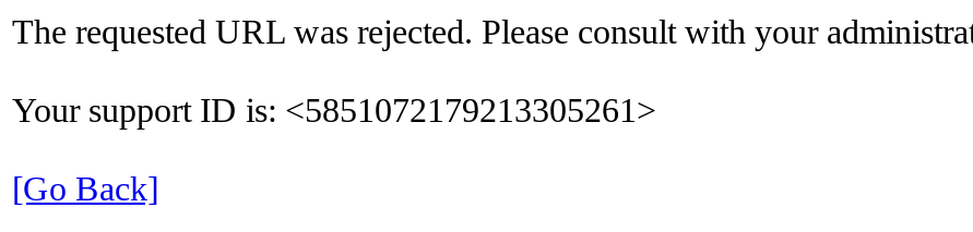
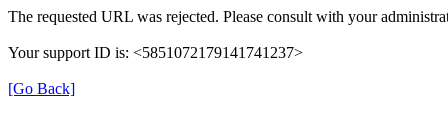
[12,91,656,129] Your support ID is: <5851072179213305261> -> [8,44,303,61] Your support ID is: <5851072179141741237>

